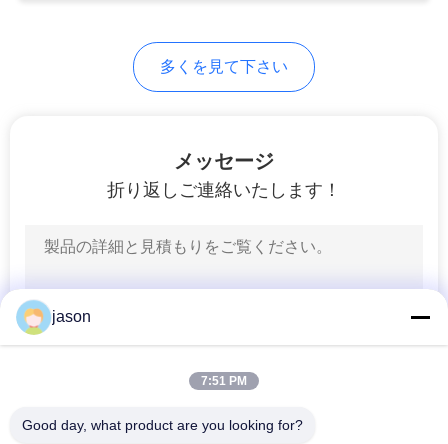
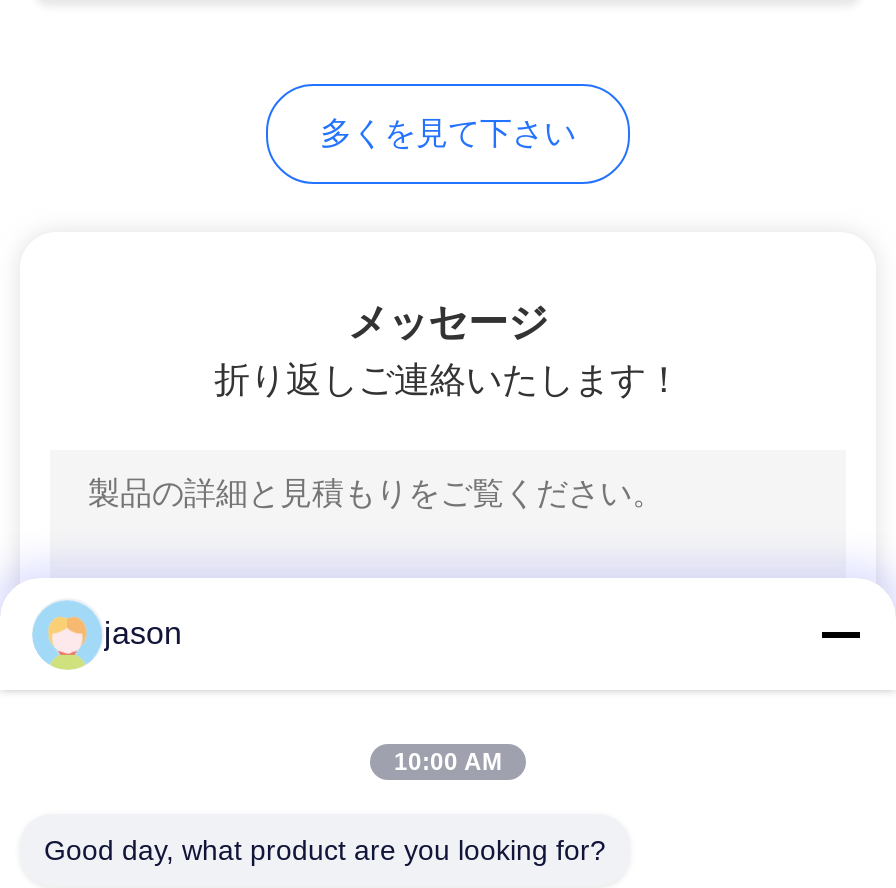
[201,374,247,388] 7:51 PM -> [394,748,502,776] 10:00 AM

